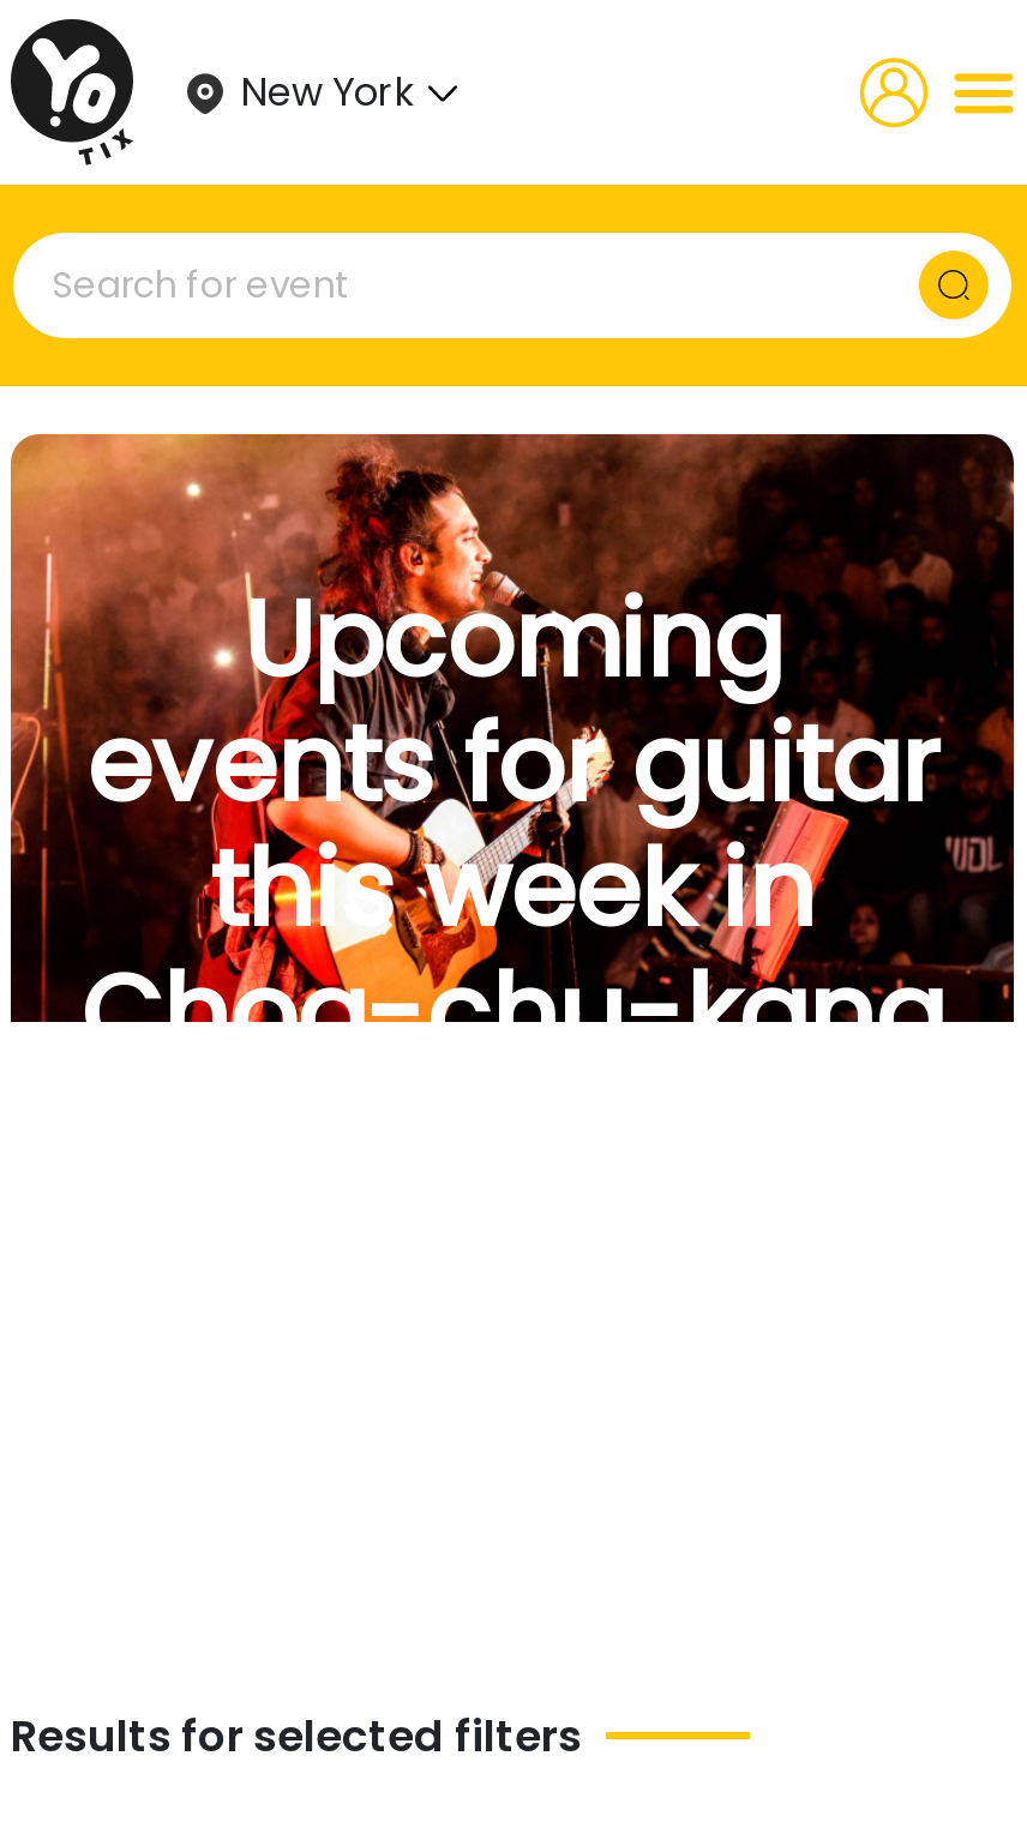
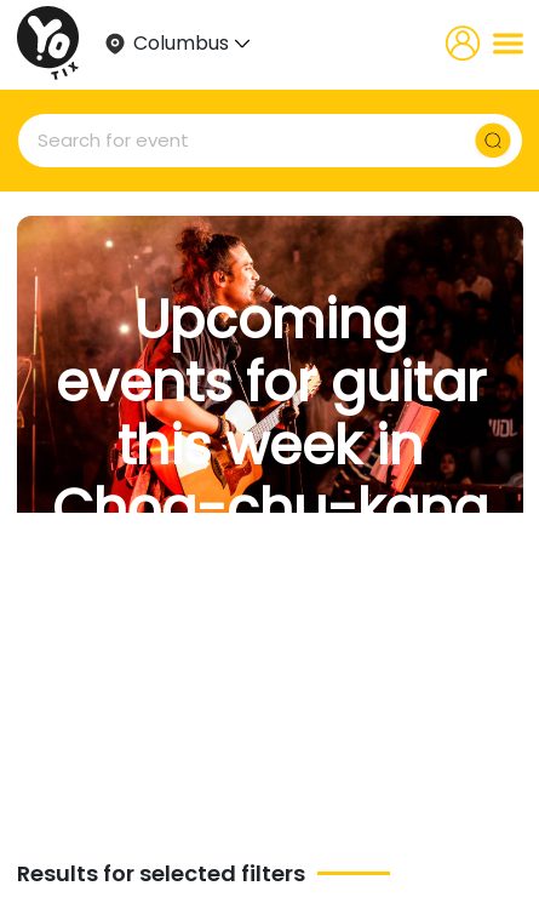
[241,64,416,119] New York -> [133,28,229,56] Columbus

